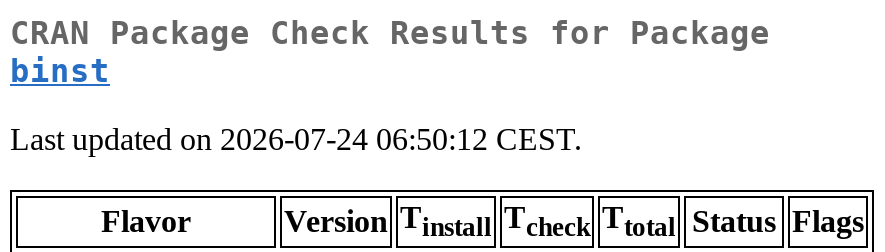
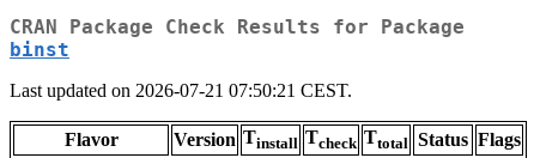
[10,123,582,157] Last updated on 2026-07-24 06:50:12 CEST. -> [10,81,352,101] Last updated on 2026-07-21 07:50:21 CEST.

